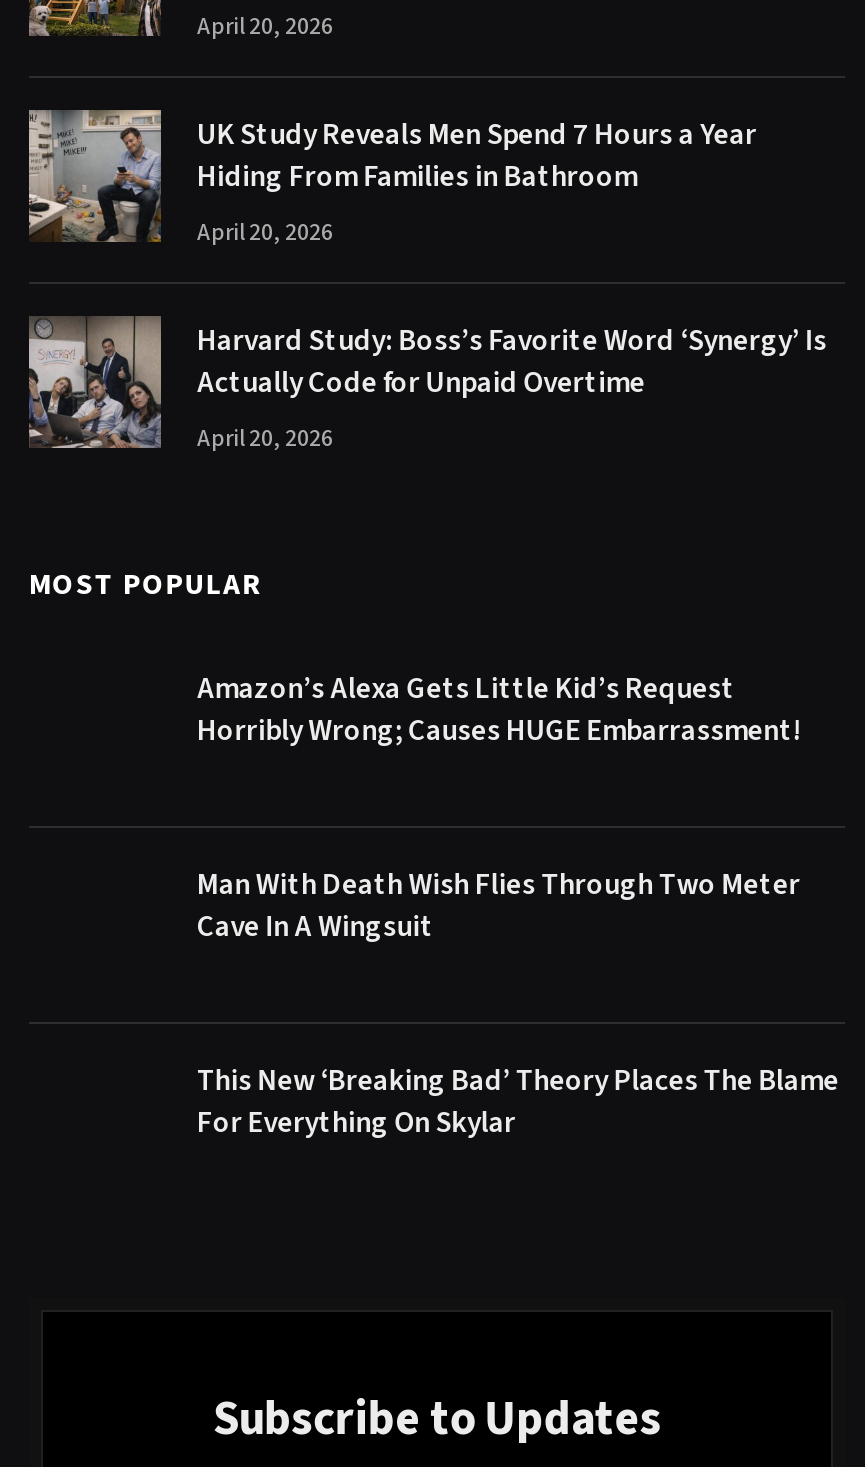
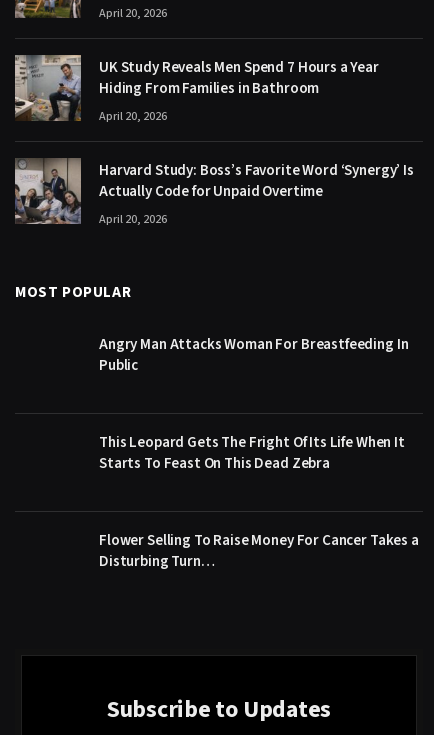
[197,667,800,751] Amazon’s Alexa Gets Little Kid’s Request | Horribly Wrong; Causes HUGE Embarrassment! -> [99,334,408,376] Angry Man Attacks Woman For Breastfeeding In | Public
[197,863,800,947] Man With Death Wish Flies Through Two Meter | Cave In A Wingsuit -> [99,432,405,474] This Leopard Gets The Fright Of Its Life When It | Starts To Feast On This Dead Zebra
[197,1059,839,1143] This New ‘Breaking Bad’ Theory Places The Blame | For Everything On Skylar -> [99,530,419,572] Flower Selling To Raise Money For Cancer Takes a | Disturbing Turn…

